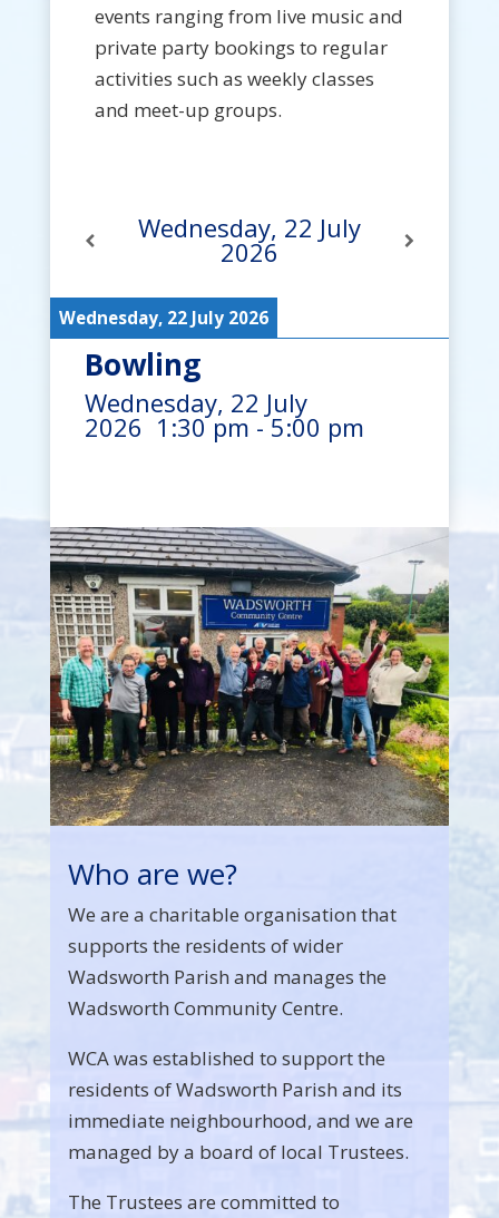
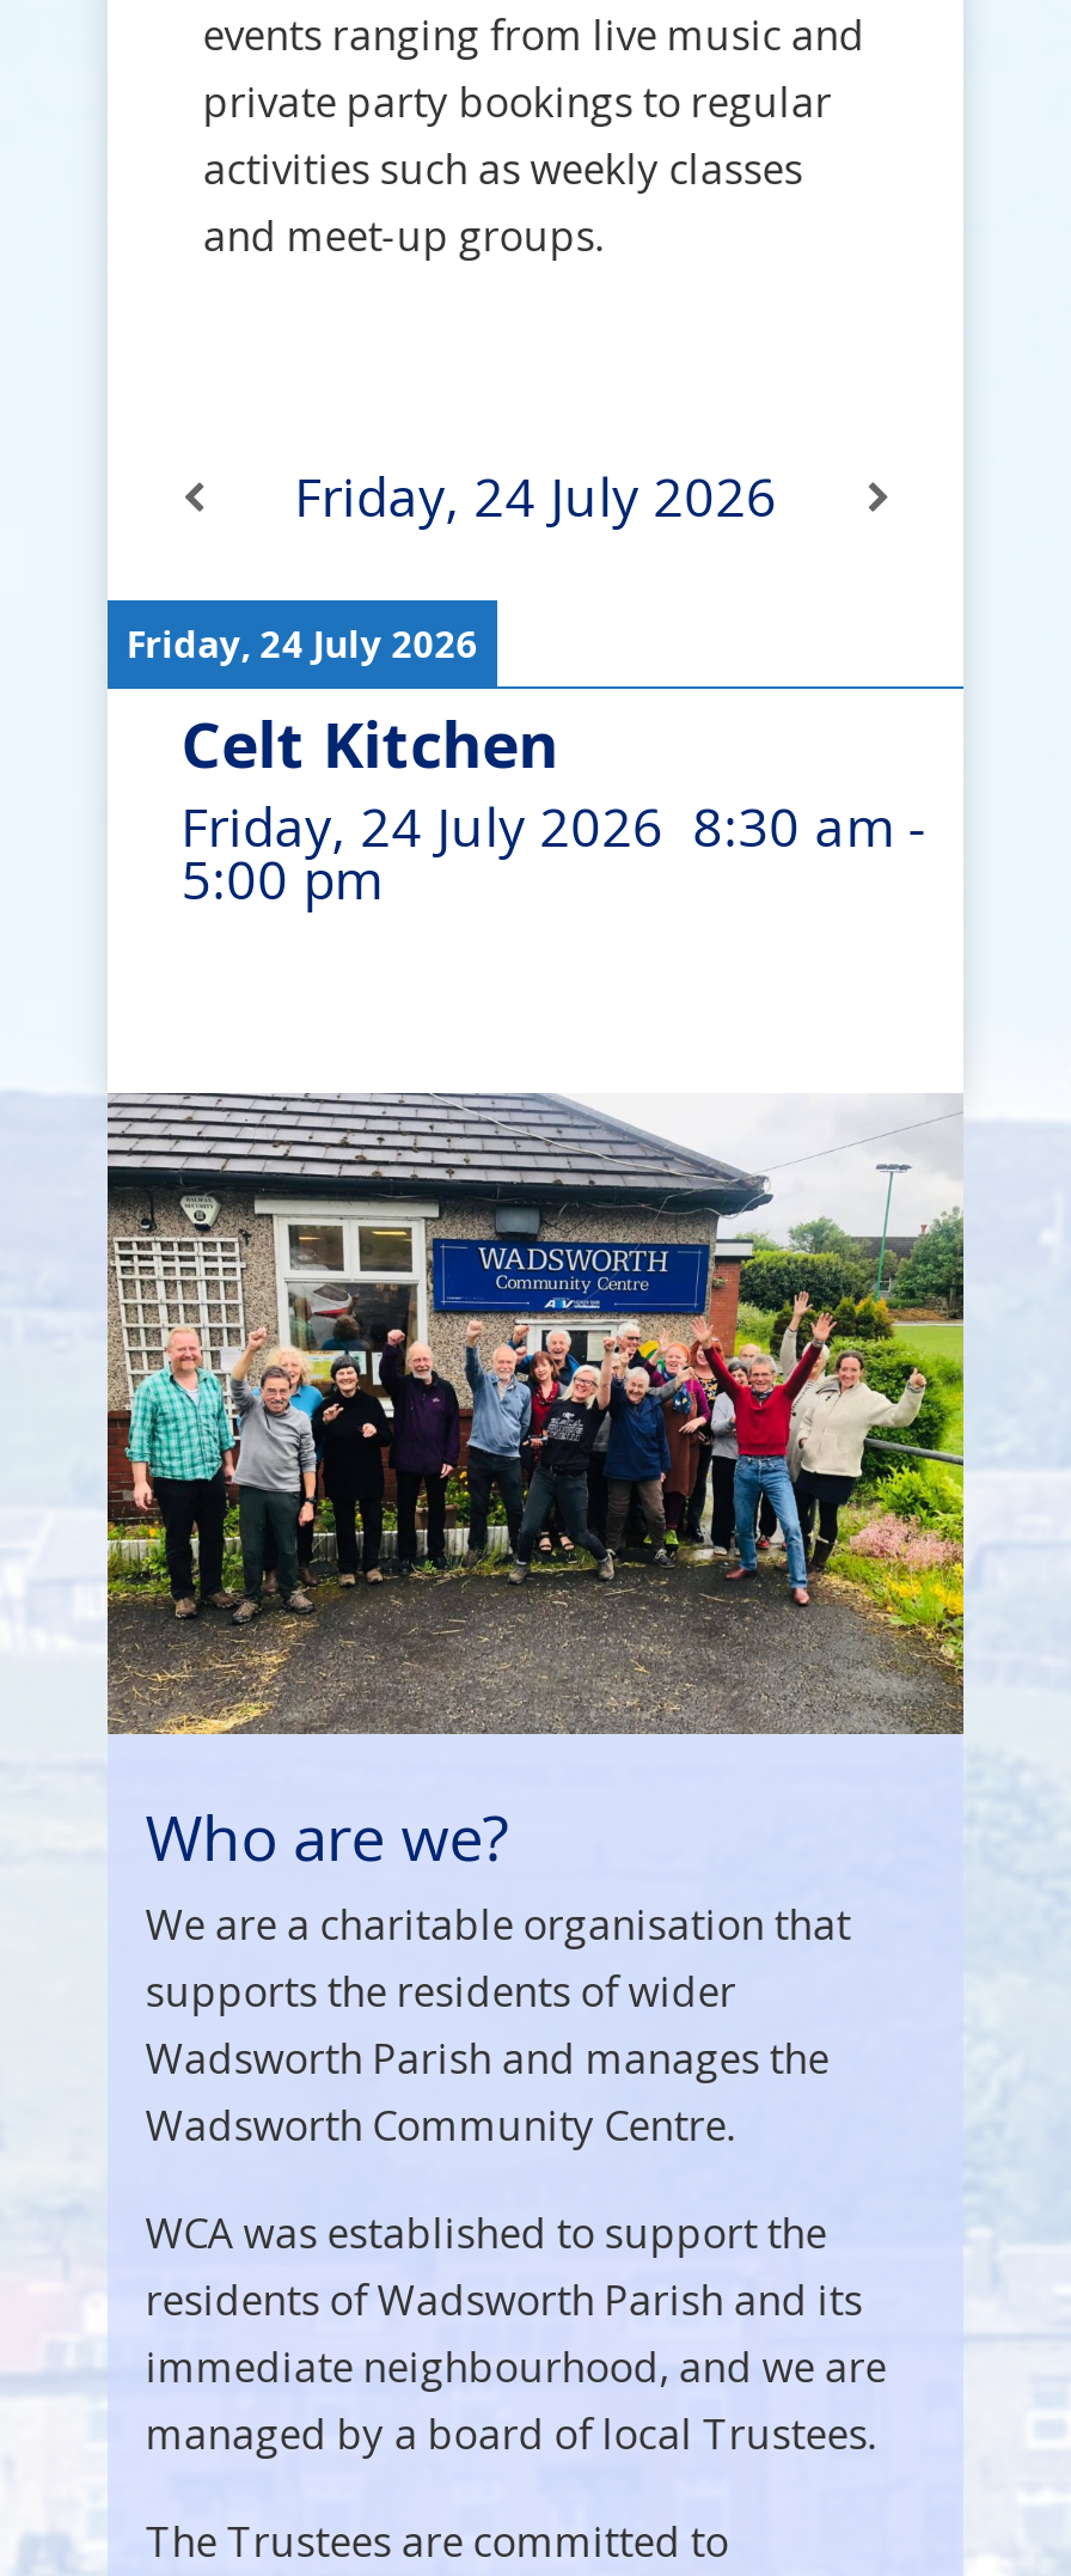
[138,211,361,269] Wednesday, 22 July | 2026 -> [295,459,778,531] Friday, 24 July 2026
[59,306,364,444] Wednesday, 22 July 2026 | Bowling | Wednesday, 22 July | 2026 1:30 pm-5:00 pm -> [126,619,925,914] Friday, 24 July 2026 | Celt Kitchen | Friday, 24 July 2026 8:30 am - | 5:00 pm

